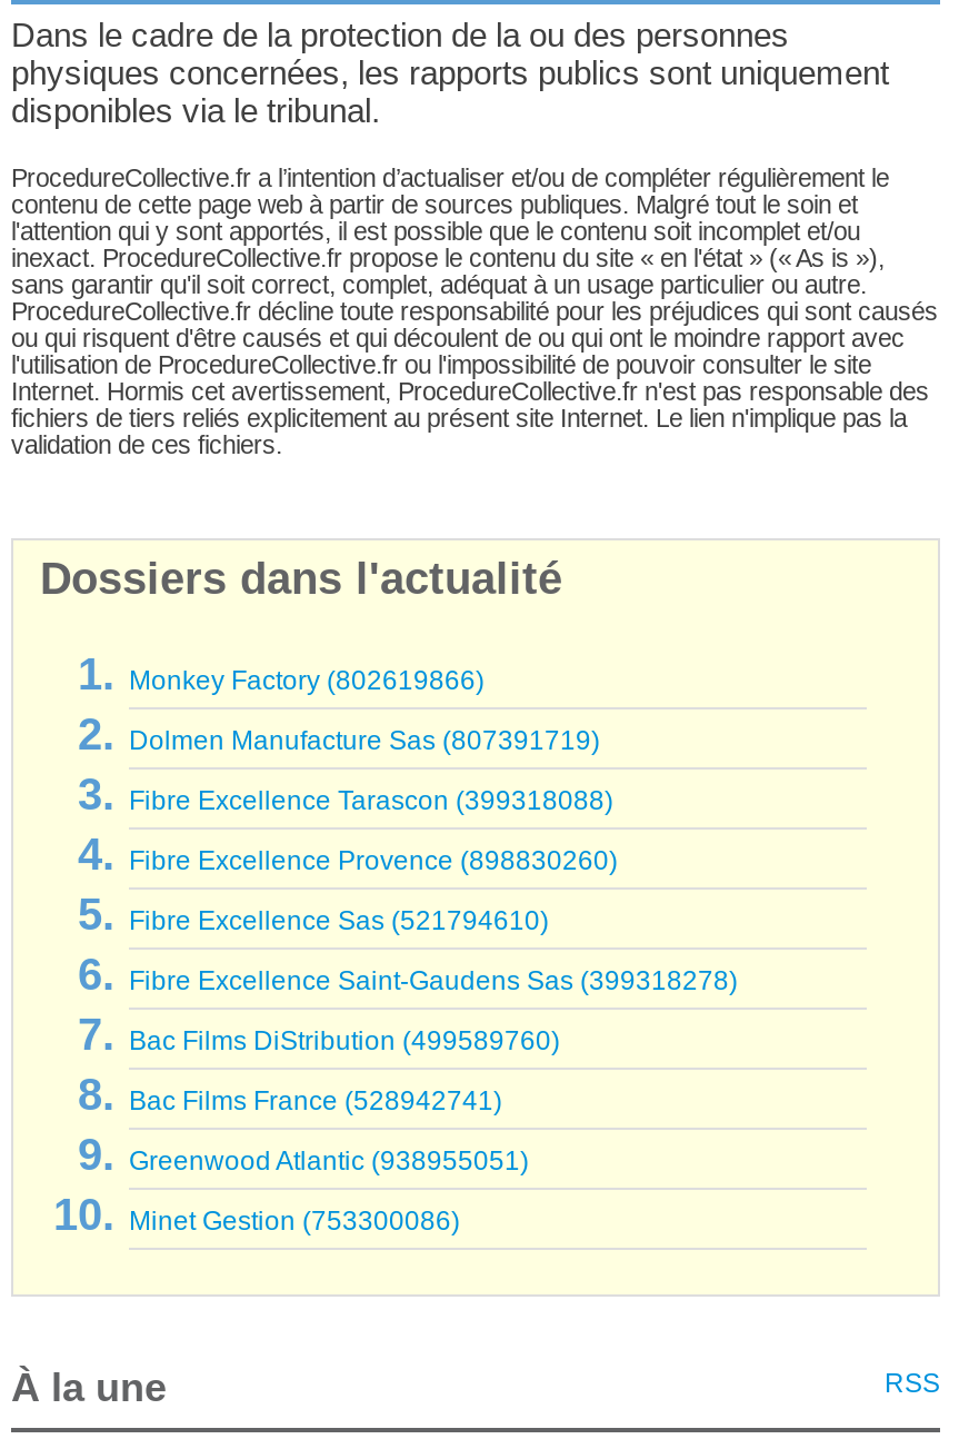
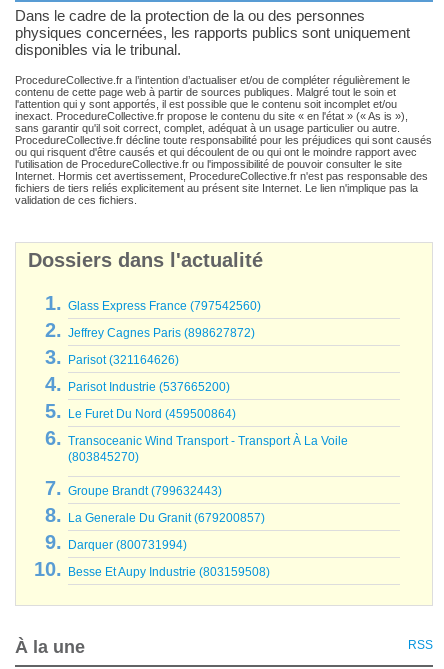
[129,665,484,696] Monkey Factory (802619866) -> [68,299,261,313] Glass Express France (797542560)
[129,725,600,756] Dolmen Manufacture Sas (807391719) -> [68,326,255,340] Jeffrey Cagnes Paris (898627872)
[129,785,613,816] Fibre Excellence Tarascon (399318088) -> [68,353,179,367] Parisot (321164626)
[129,845,618,876] Fibre Excellence Provence (898830260) -> [68,380,230,394] Parisot Industrie (537665200)
[129,905,549,936] Fibre Excellence Sas (521794610) -> [68,407,236,421] Le Furet Du Nord (459500864)
[129,965,738,996] Fibre Excellence Saint-Gaudens Sas (399318278) -> [68,434,348,472] Transoceanic Wind Transport - Transport À La Voile | (803845270)
[129,1025,560,1056] Bac Films DiStribution (499589760) -> [68,484,222,498] Groupe Brandt (799632443)
[129,1085,502,1117] Bac Films France (528942741) -> [68,511,265,525] La Generale Du Granit (679200857)
[129,1145,529,1177] Greenwood Atlantic (938955051) -> [68,538,187,552] Darquer (800731994)
[129,1205,460,1237] Minet Gestion (753300086) -> [68,565,270,579] Besse Et Aupy Industrie (803159508)

